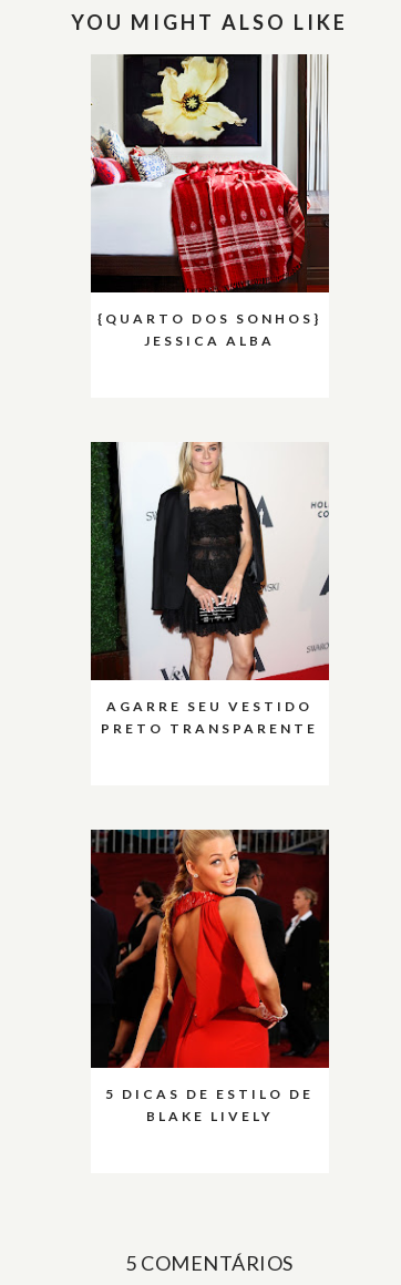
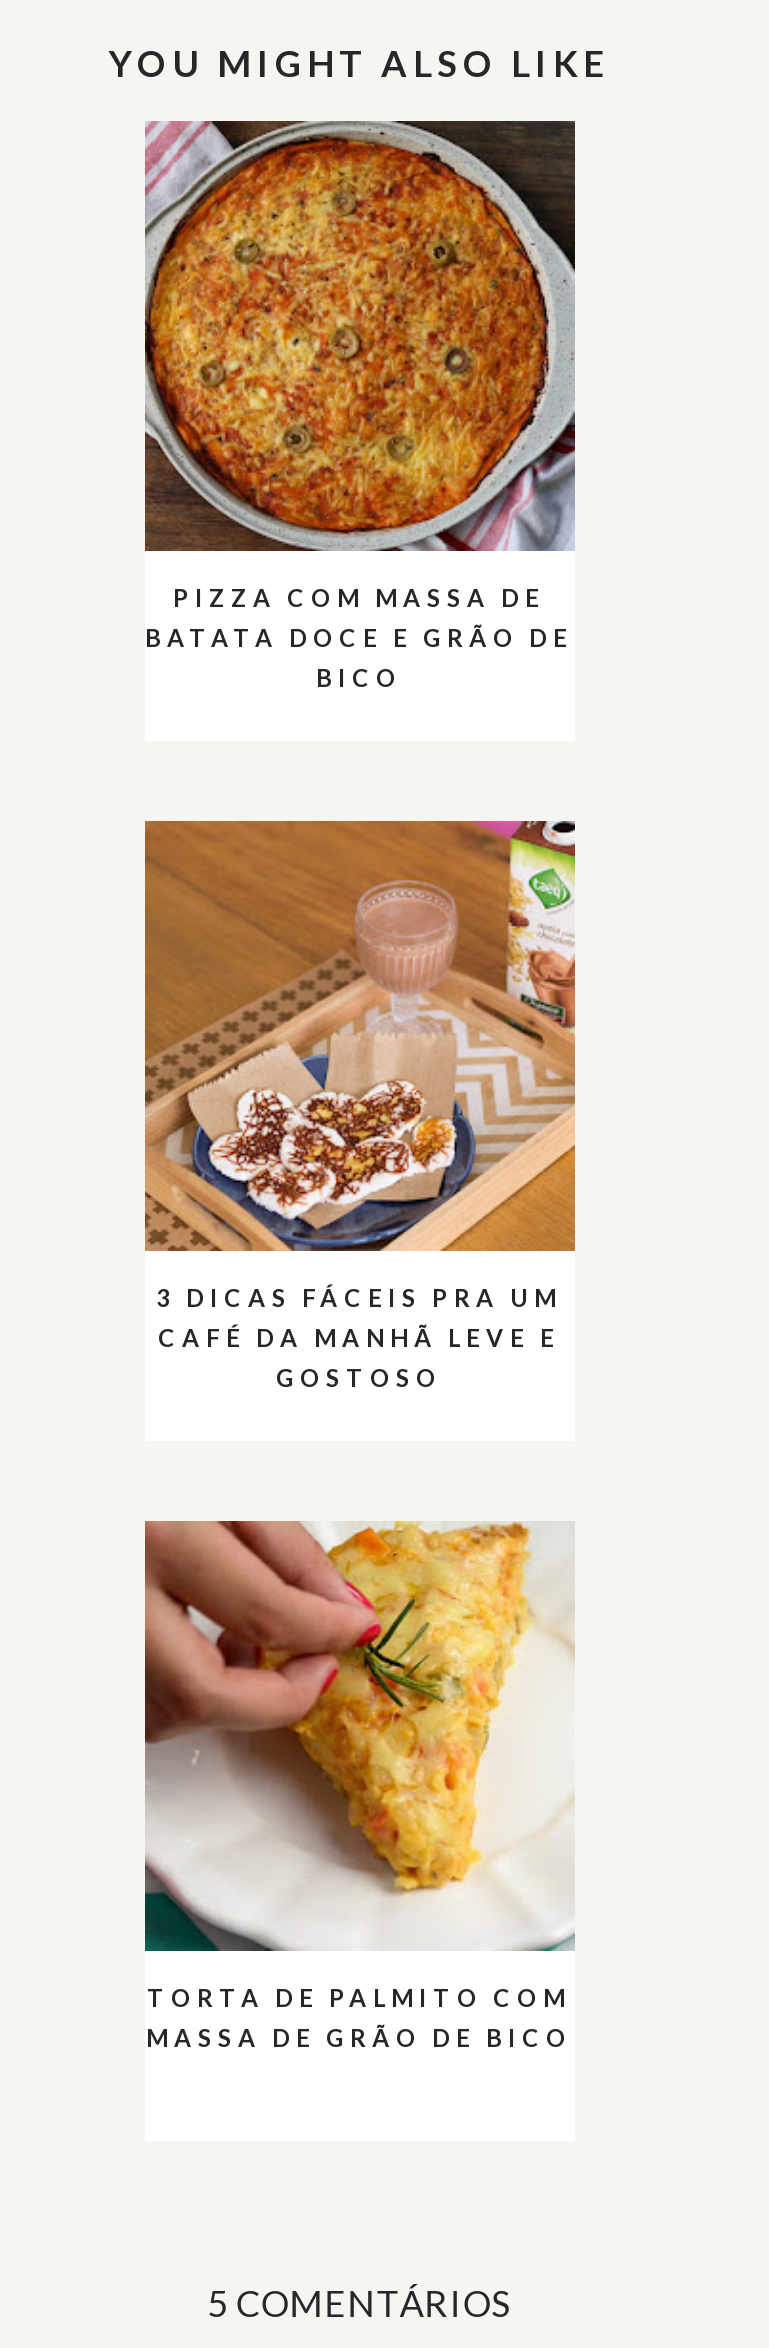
[91,54,330,349] [image] | {QUARTO DOS SONHOS} | JESSICA ALBA -> [143,119,577,693] [image] | PIZZA COM MASSA DE | BATATA DOCE E GRÃO DE | BICO
[90,441,330,737] [image] | AGARRE SEU VESTIDO | PRETO TRANSPARENTE -> [143,819,577,1393] [image] | 3 DICAS FÁCEIS PRA UM | CAFÉ DA MANHÃ LEVE E | GOSTOSO
[90,829,330,1124] [image] | 5 DICAS DE ESTILO DE | BLAKE LIVELY -> [143,1519,575,2053] [image] | TORTA DE PALMITO COM | MASSA DE GRÃO DE BICO

